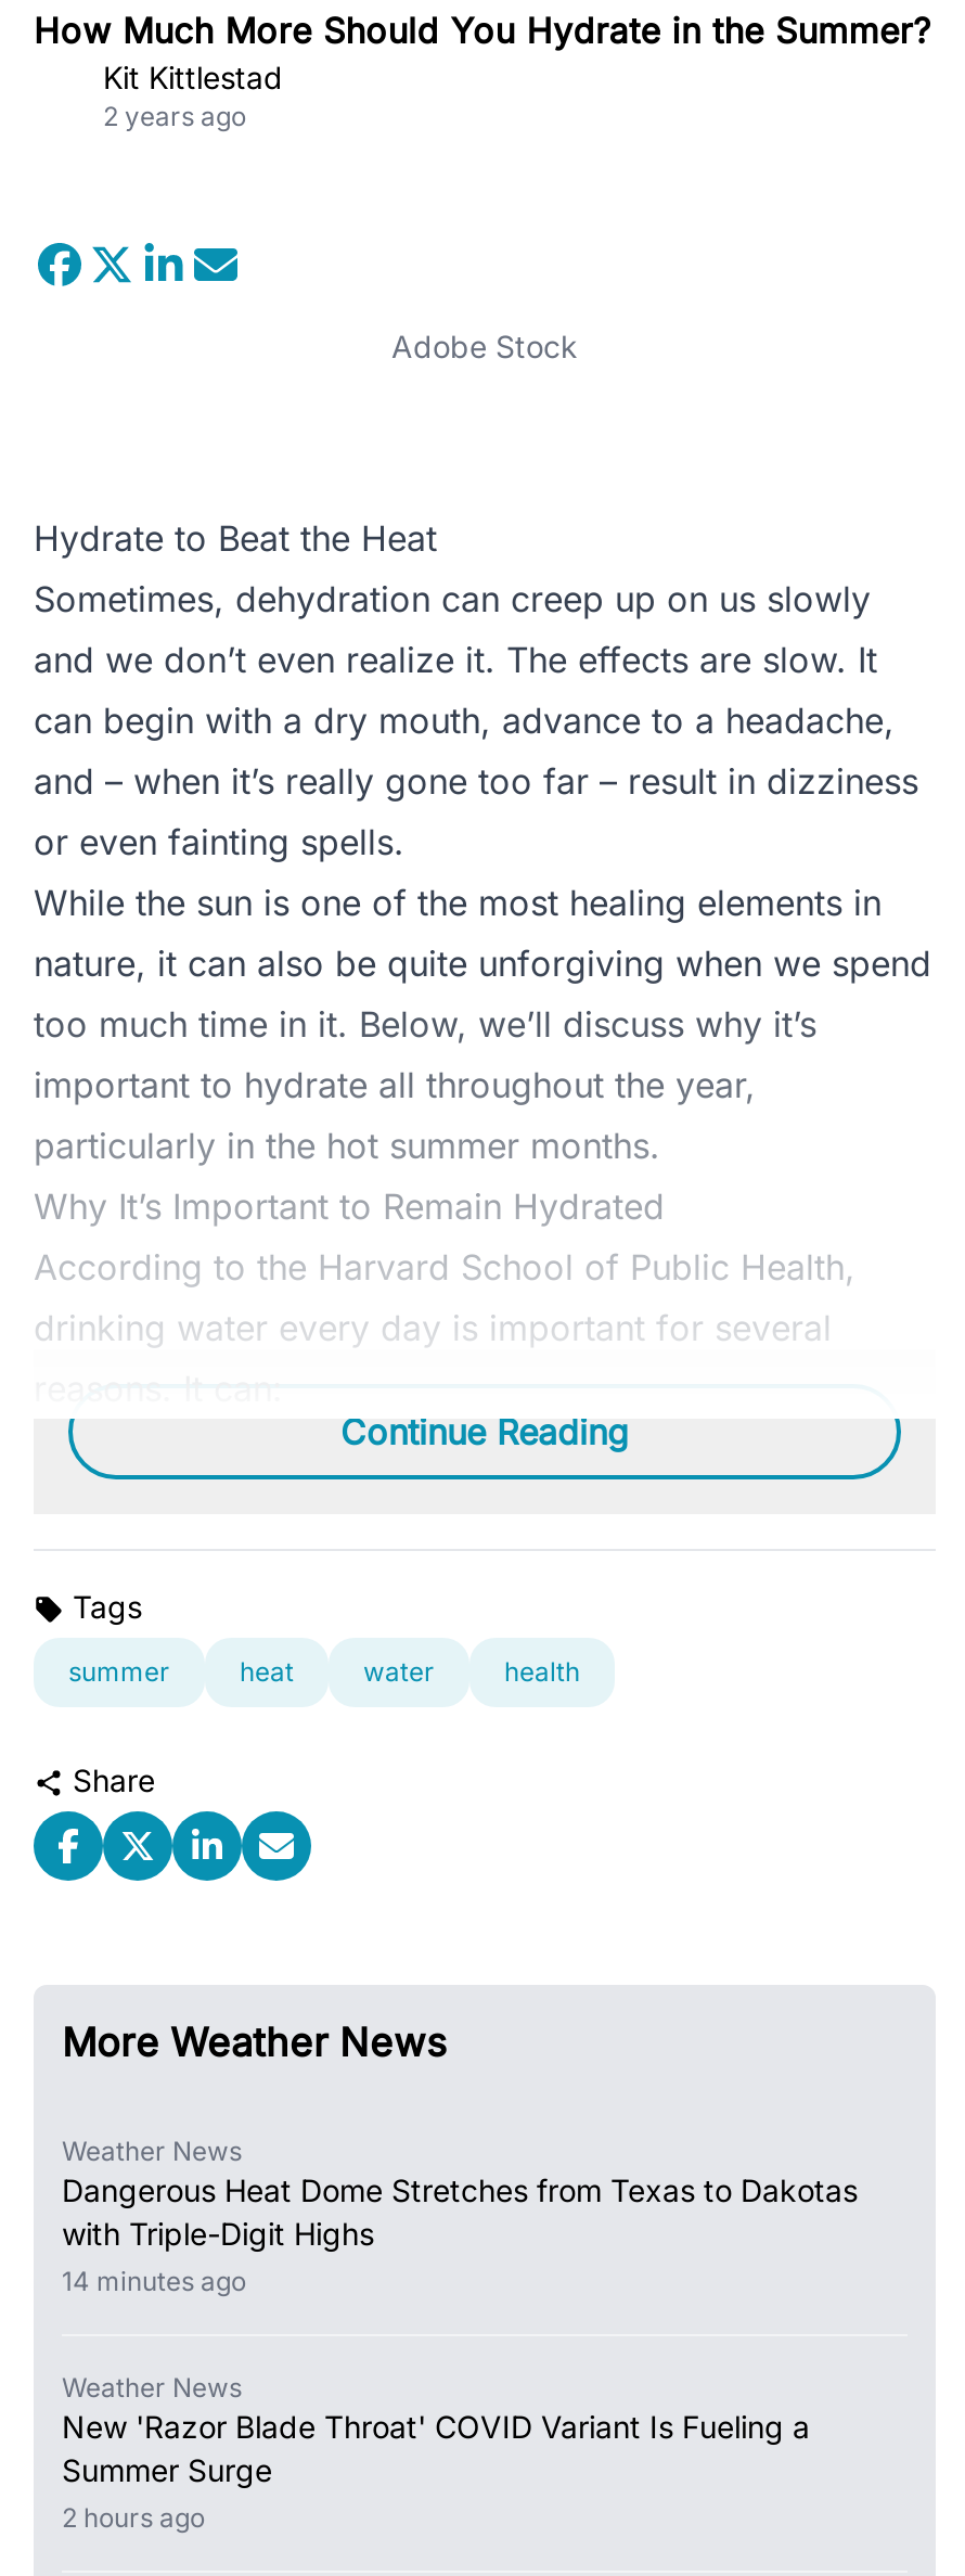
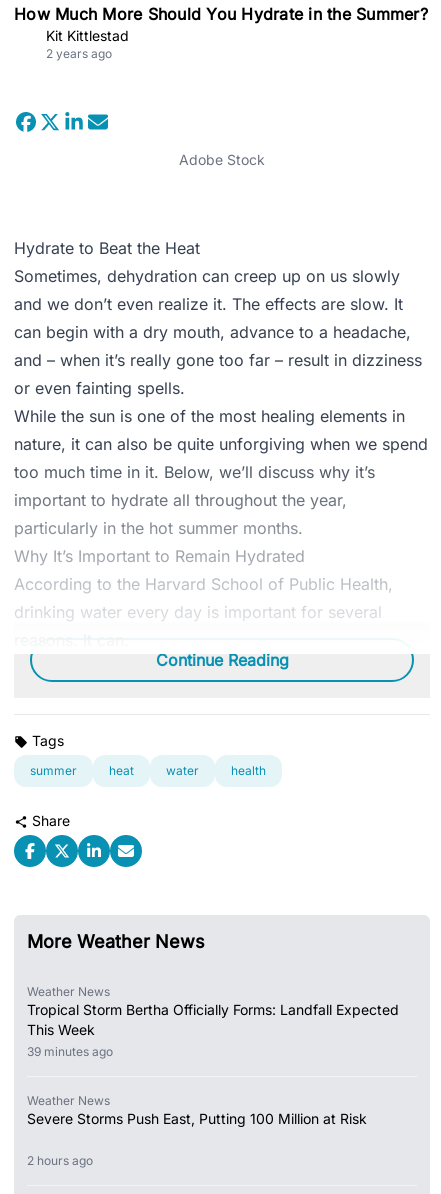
[62,2171,858,2297] Dangerous Heat Dome Stretches from Texas to Dakotas | with Triple-Digit Highs | 14 minutes ago -> [27,1001,399,1059] Tropical Storm Bertha Officially Forms: Landfall Expected | This Week | 39 minutes ago
[62,2407,810,2487] New 'Razor Blade Throat' COVID Variant Is Fueling a | Summer Surge -> [27,1110,367,1127] Severe Storms Push East, Putting 100 Million at Risk

